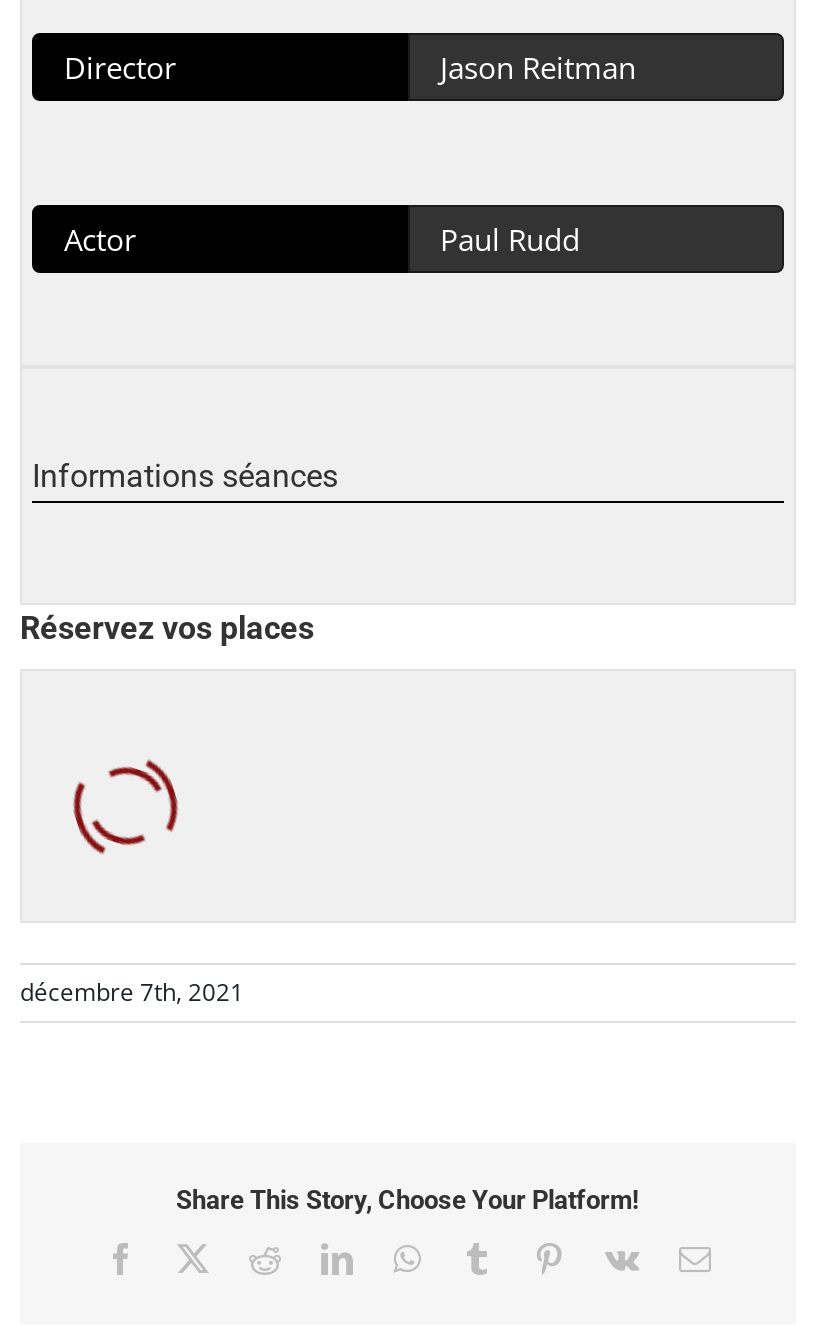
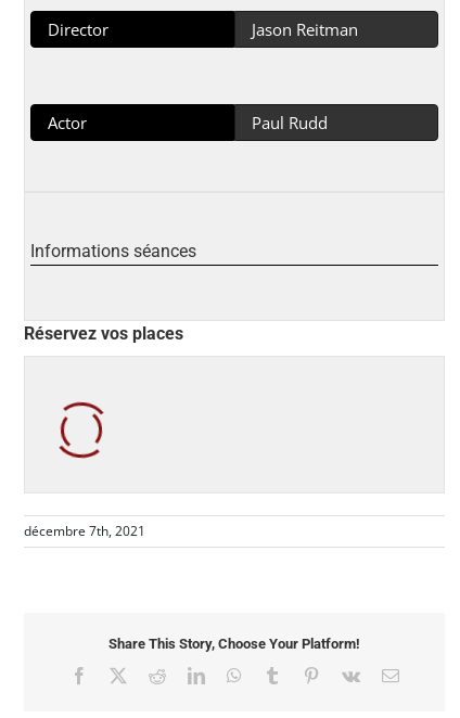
[72,755,180,857] [image] -> [53,401,110,459] [image]

